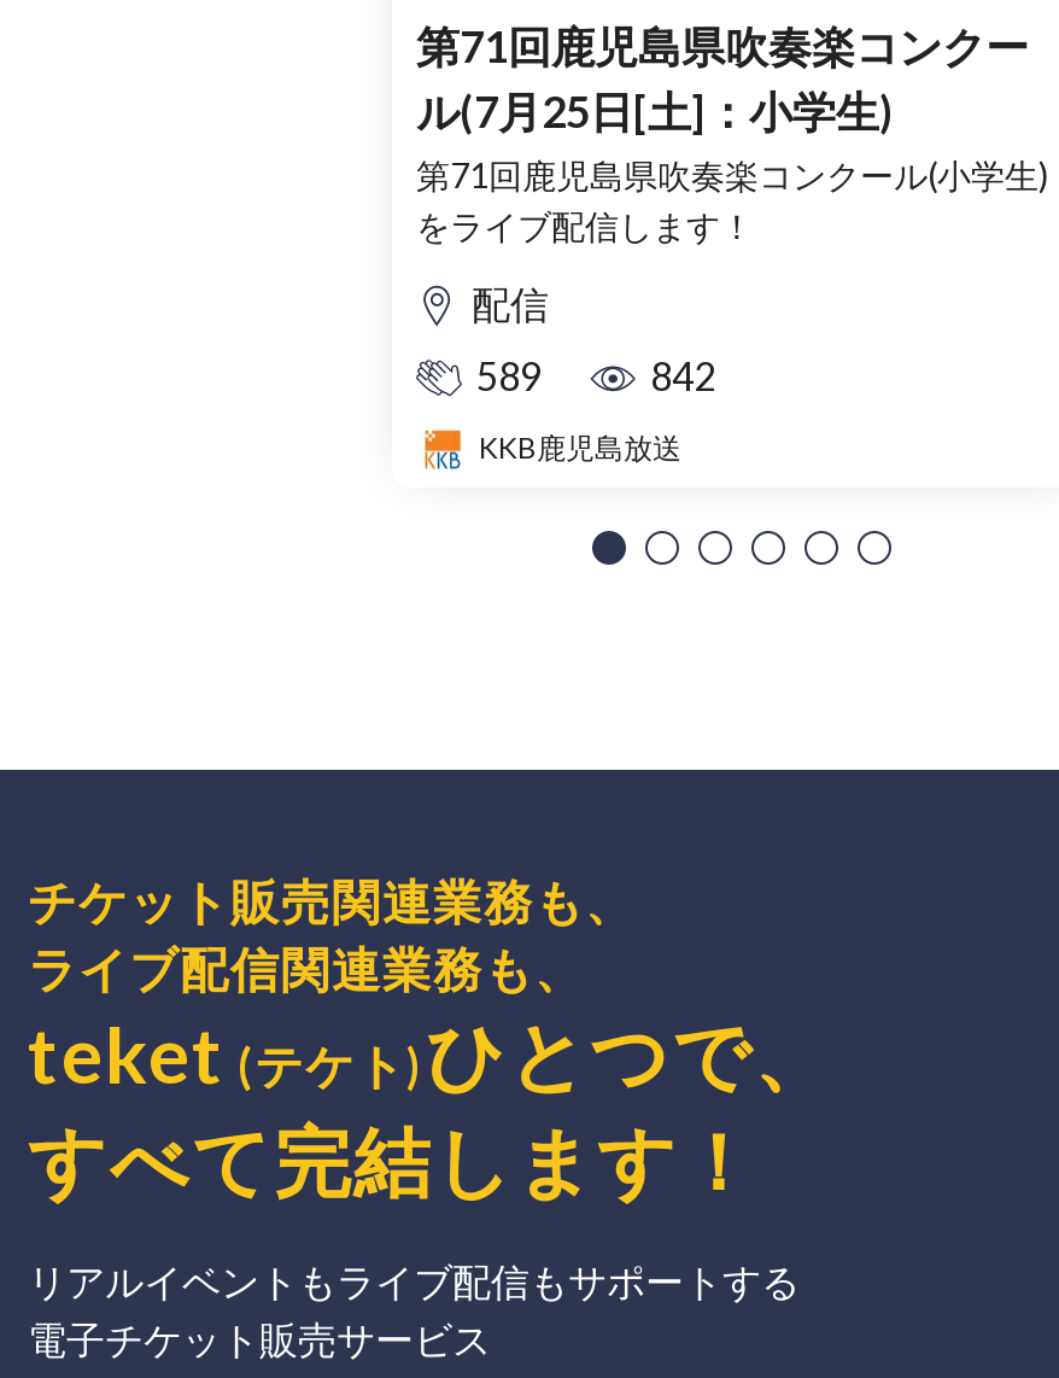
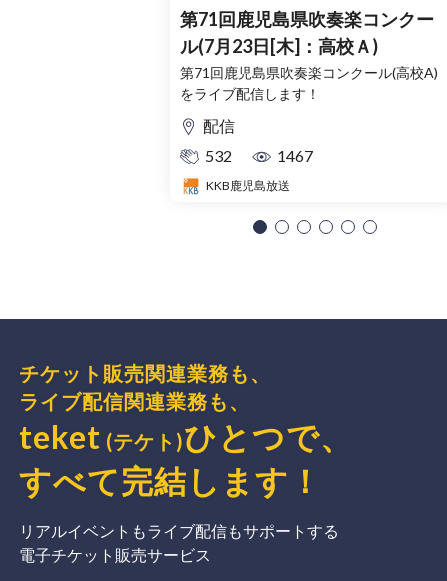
[416,86,1048,197] ル(7月25日[土]：小学生) | 第71回鹿児島県吹奏楽コンクール(小学生) -> [180,35,438,81] ル(7月23日[木]：高校Ａ) | 第71回鹿児島県吹奏楽コンクール(高校A)
[476,354,542,399] 589 -> [205,146,232,165] 532
[650,354,715,399] 842 -> [277,146,313,165] 1467

